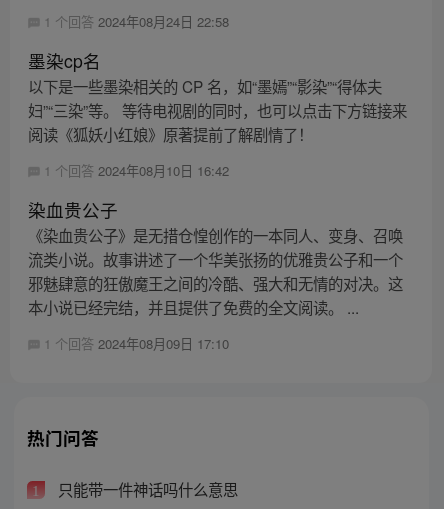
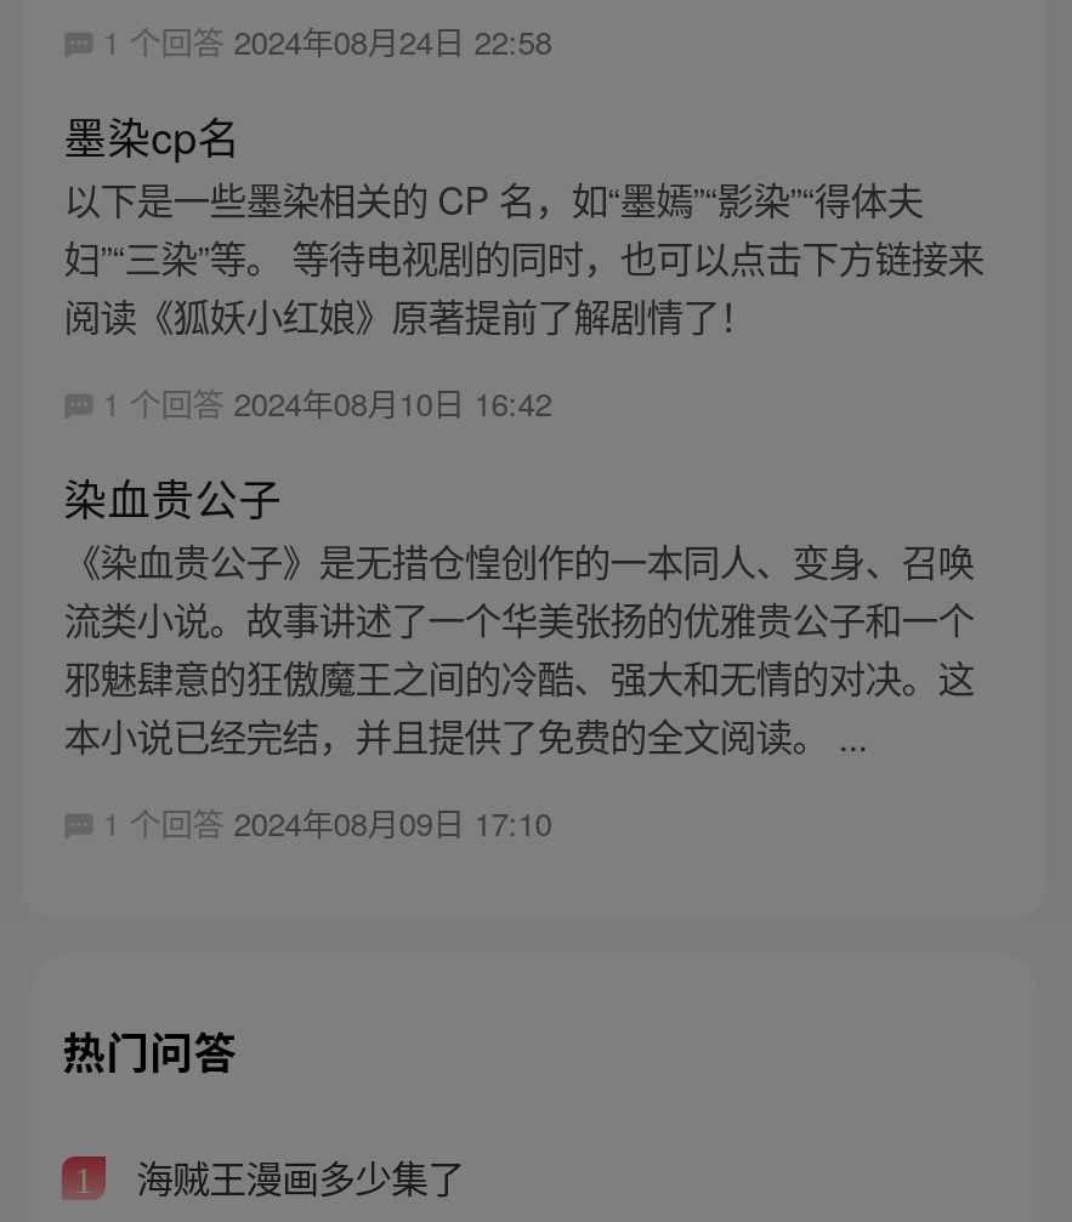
[54,478,238,500] 只能带一件神话吗什么意思 -> [127,1150,464,1204] 海贼王漫画多少集了

